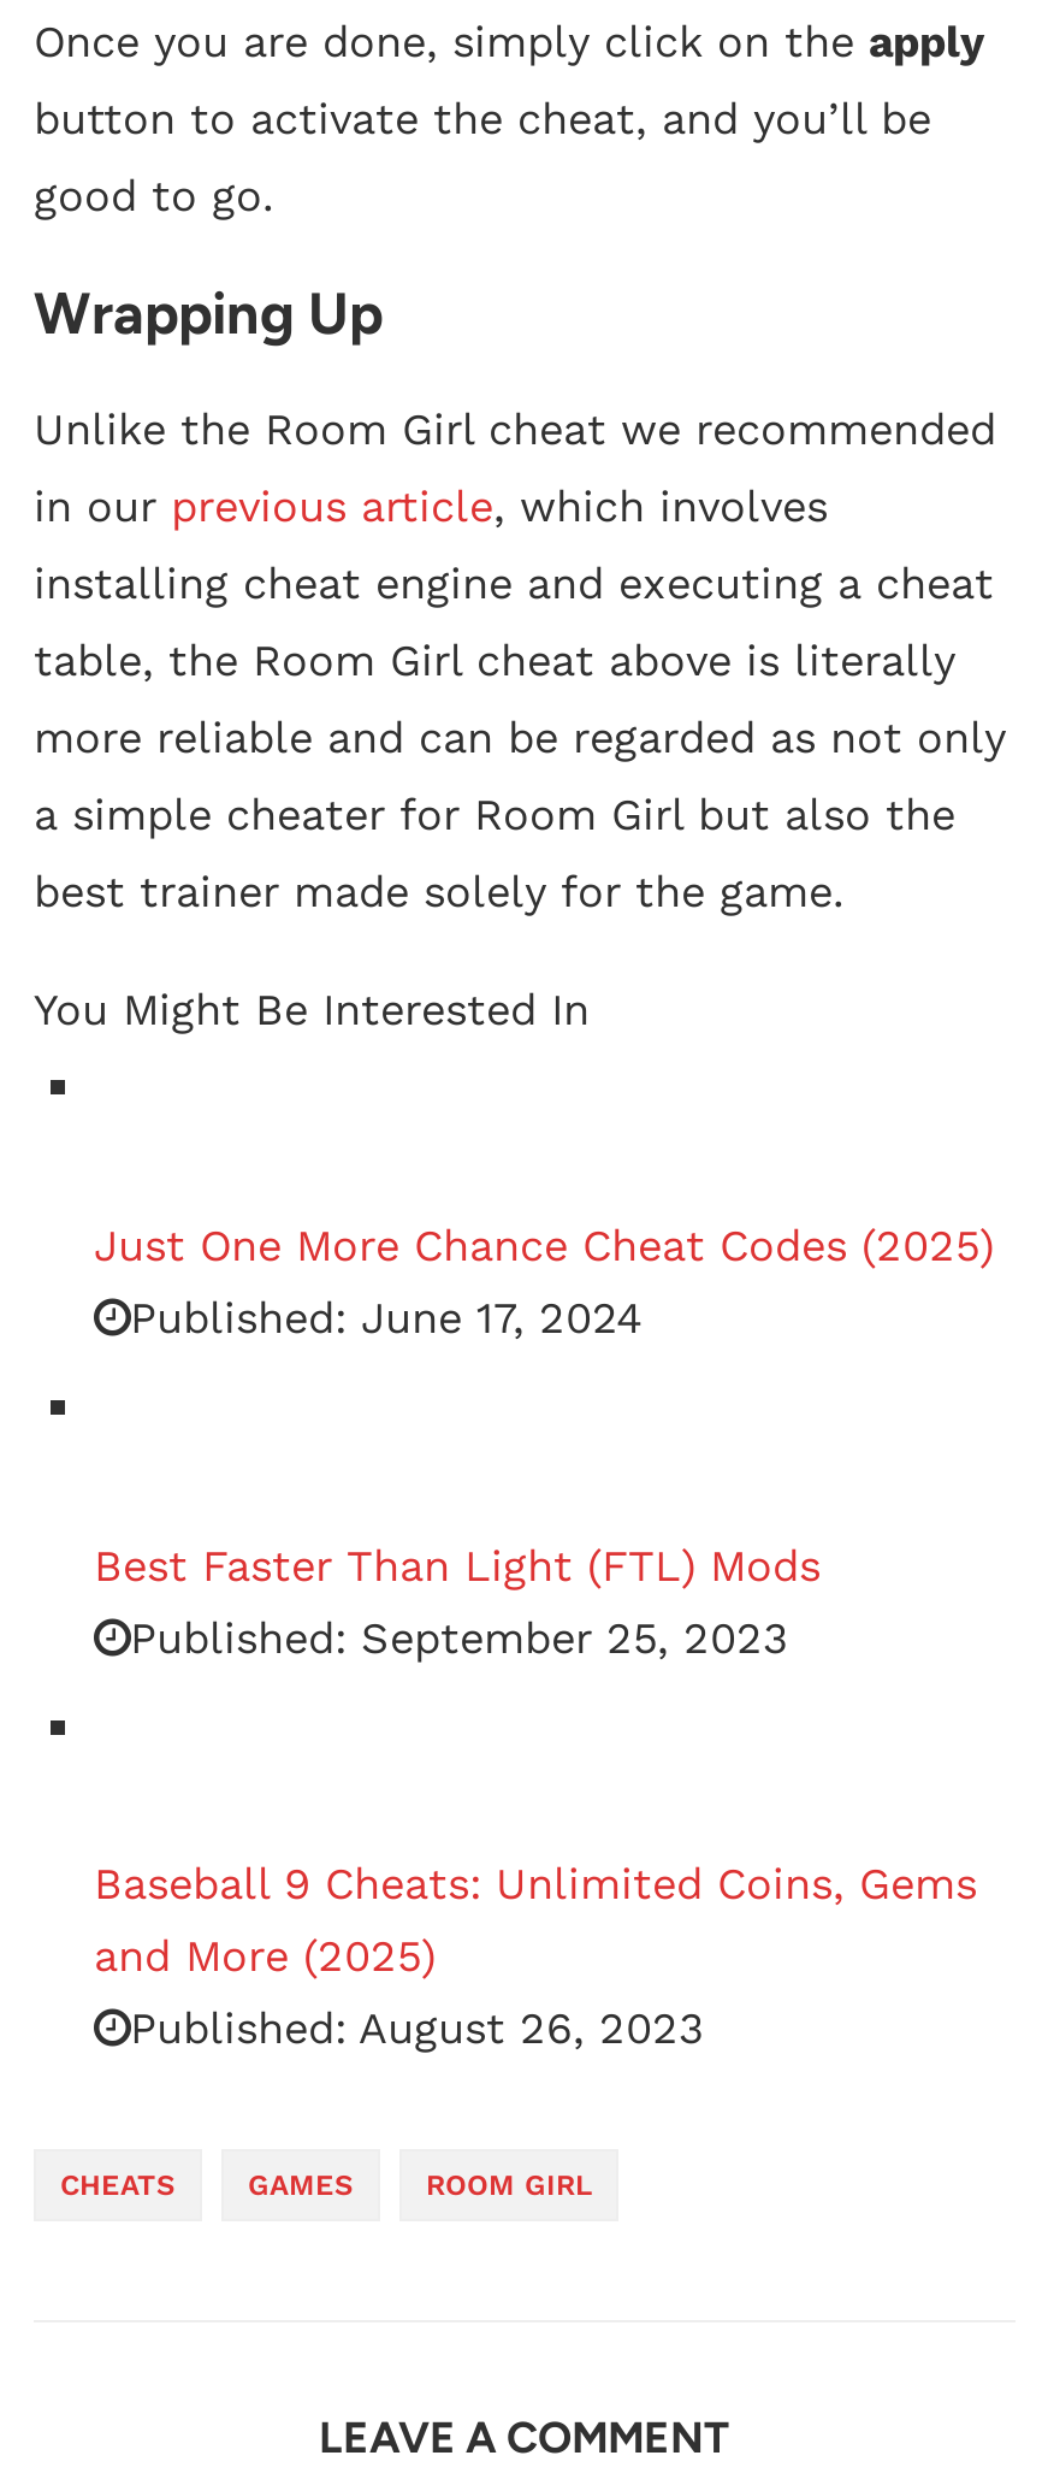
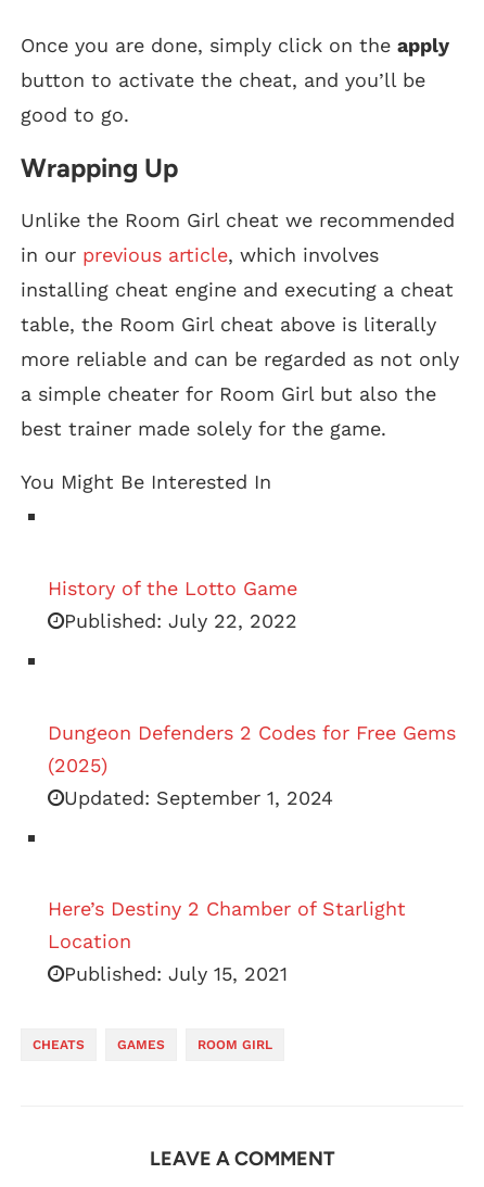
[94,1220,994,1343] Just One More Chance Cheat Codes (2025) | Published: June 17, 2024 -> [48,577,297,632] History of the Lotto Game | Published: July 22, 2022
[94,1539,821,1662] Best Faster Than Light (FTL) Mods | Published: September 25, 2023 -> [48,721,456,809] Dungeon Defenders 2 Codes for Free Gems | (2025) | Updated: September 1, 2024
[94,1859,977,2054] Baseball 9 Cheats: Unlimited Coins, Gems | and More (2025) | Published: August 26, 2023 -> [48,898,406,986] Here’s Destiny 2 Chamber of Starlight | Location | Published: July 15, 2021

